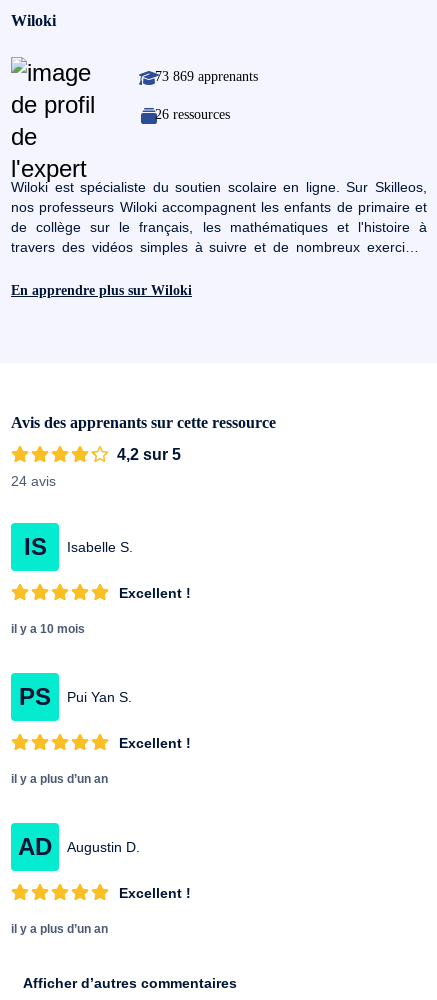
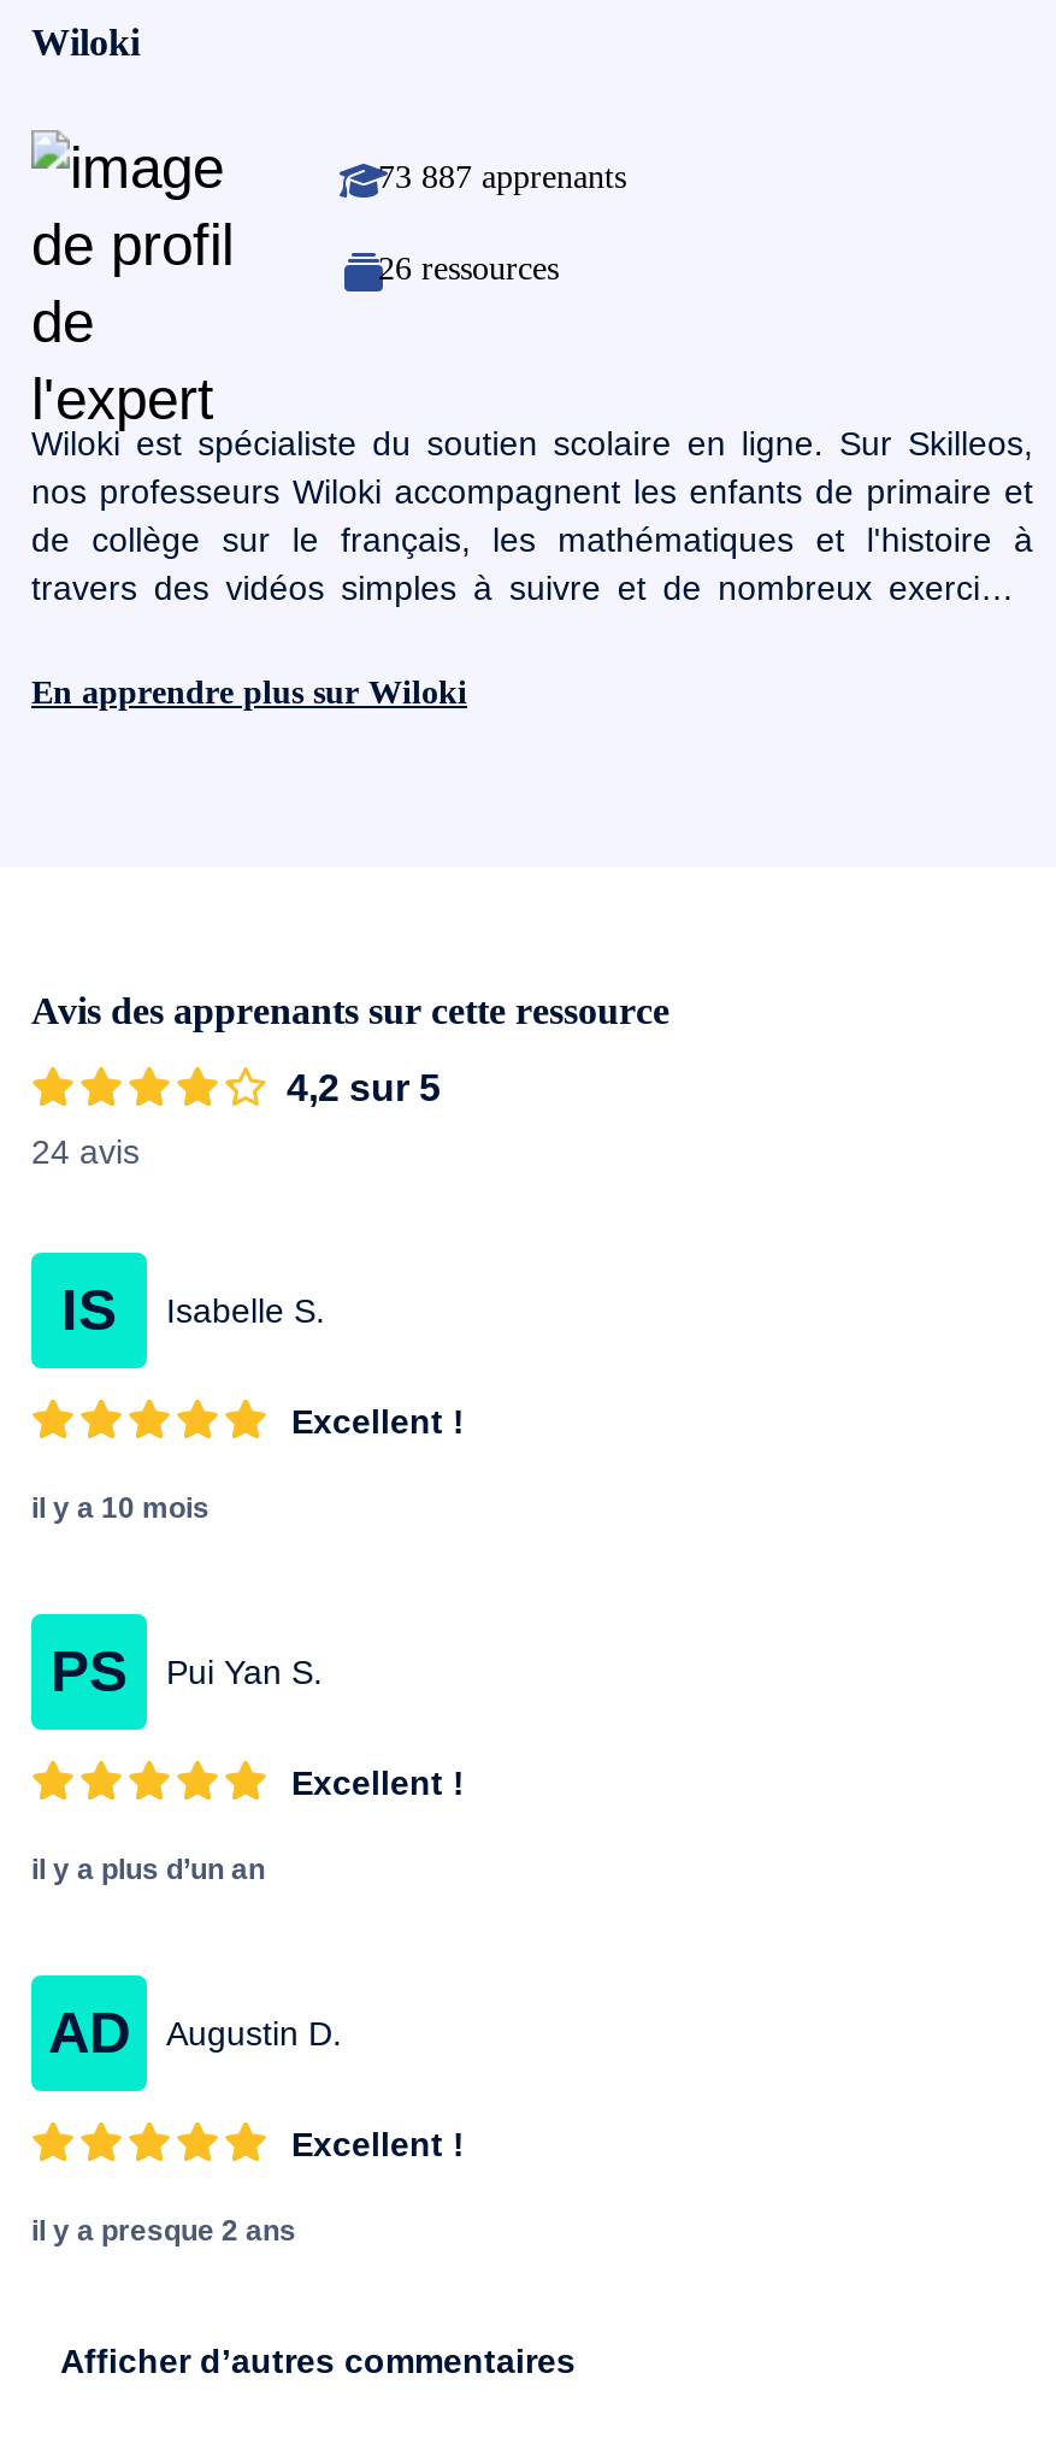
[155,69,258,84] 73 869 apprenants -> [378,159,626,195] 73 887 apprenants
[11,922,108,936] il y a plus d’un an -> [31,2214,296,2248] il y a presque 2 ans

